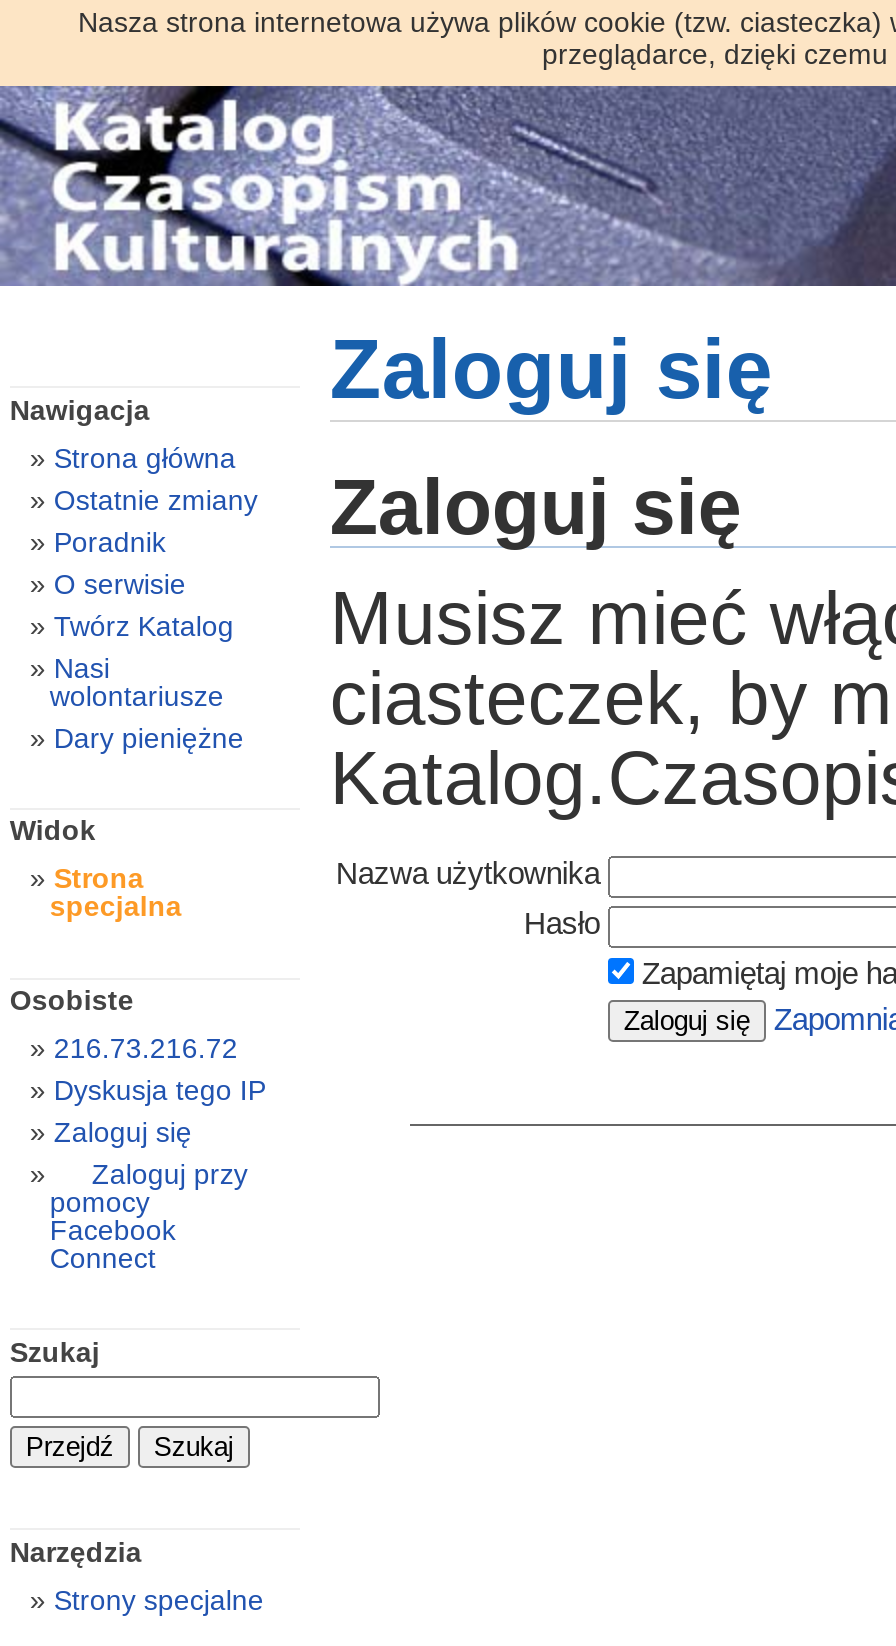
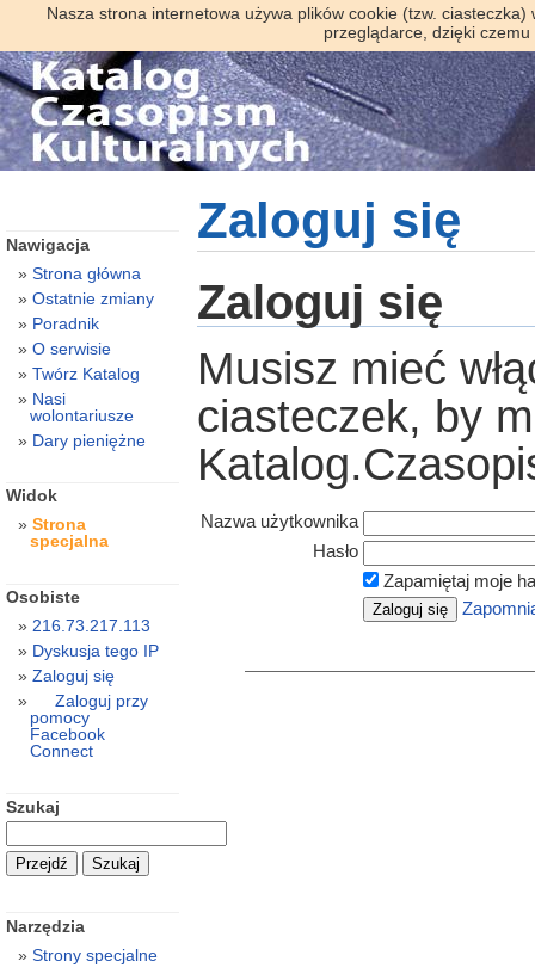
[54,1032,238,1064] 216.73.216.72 -> [32,616,150,635] 216.73.217.113

